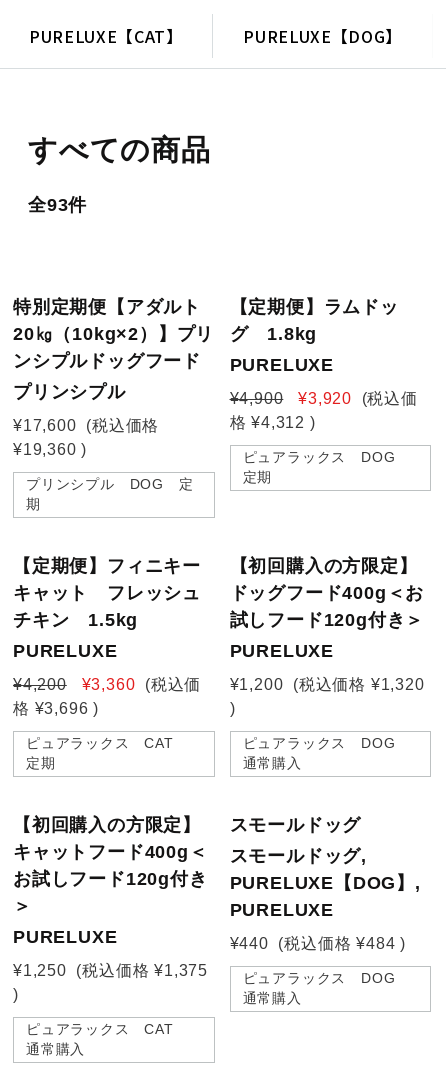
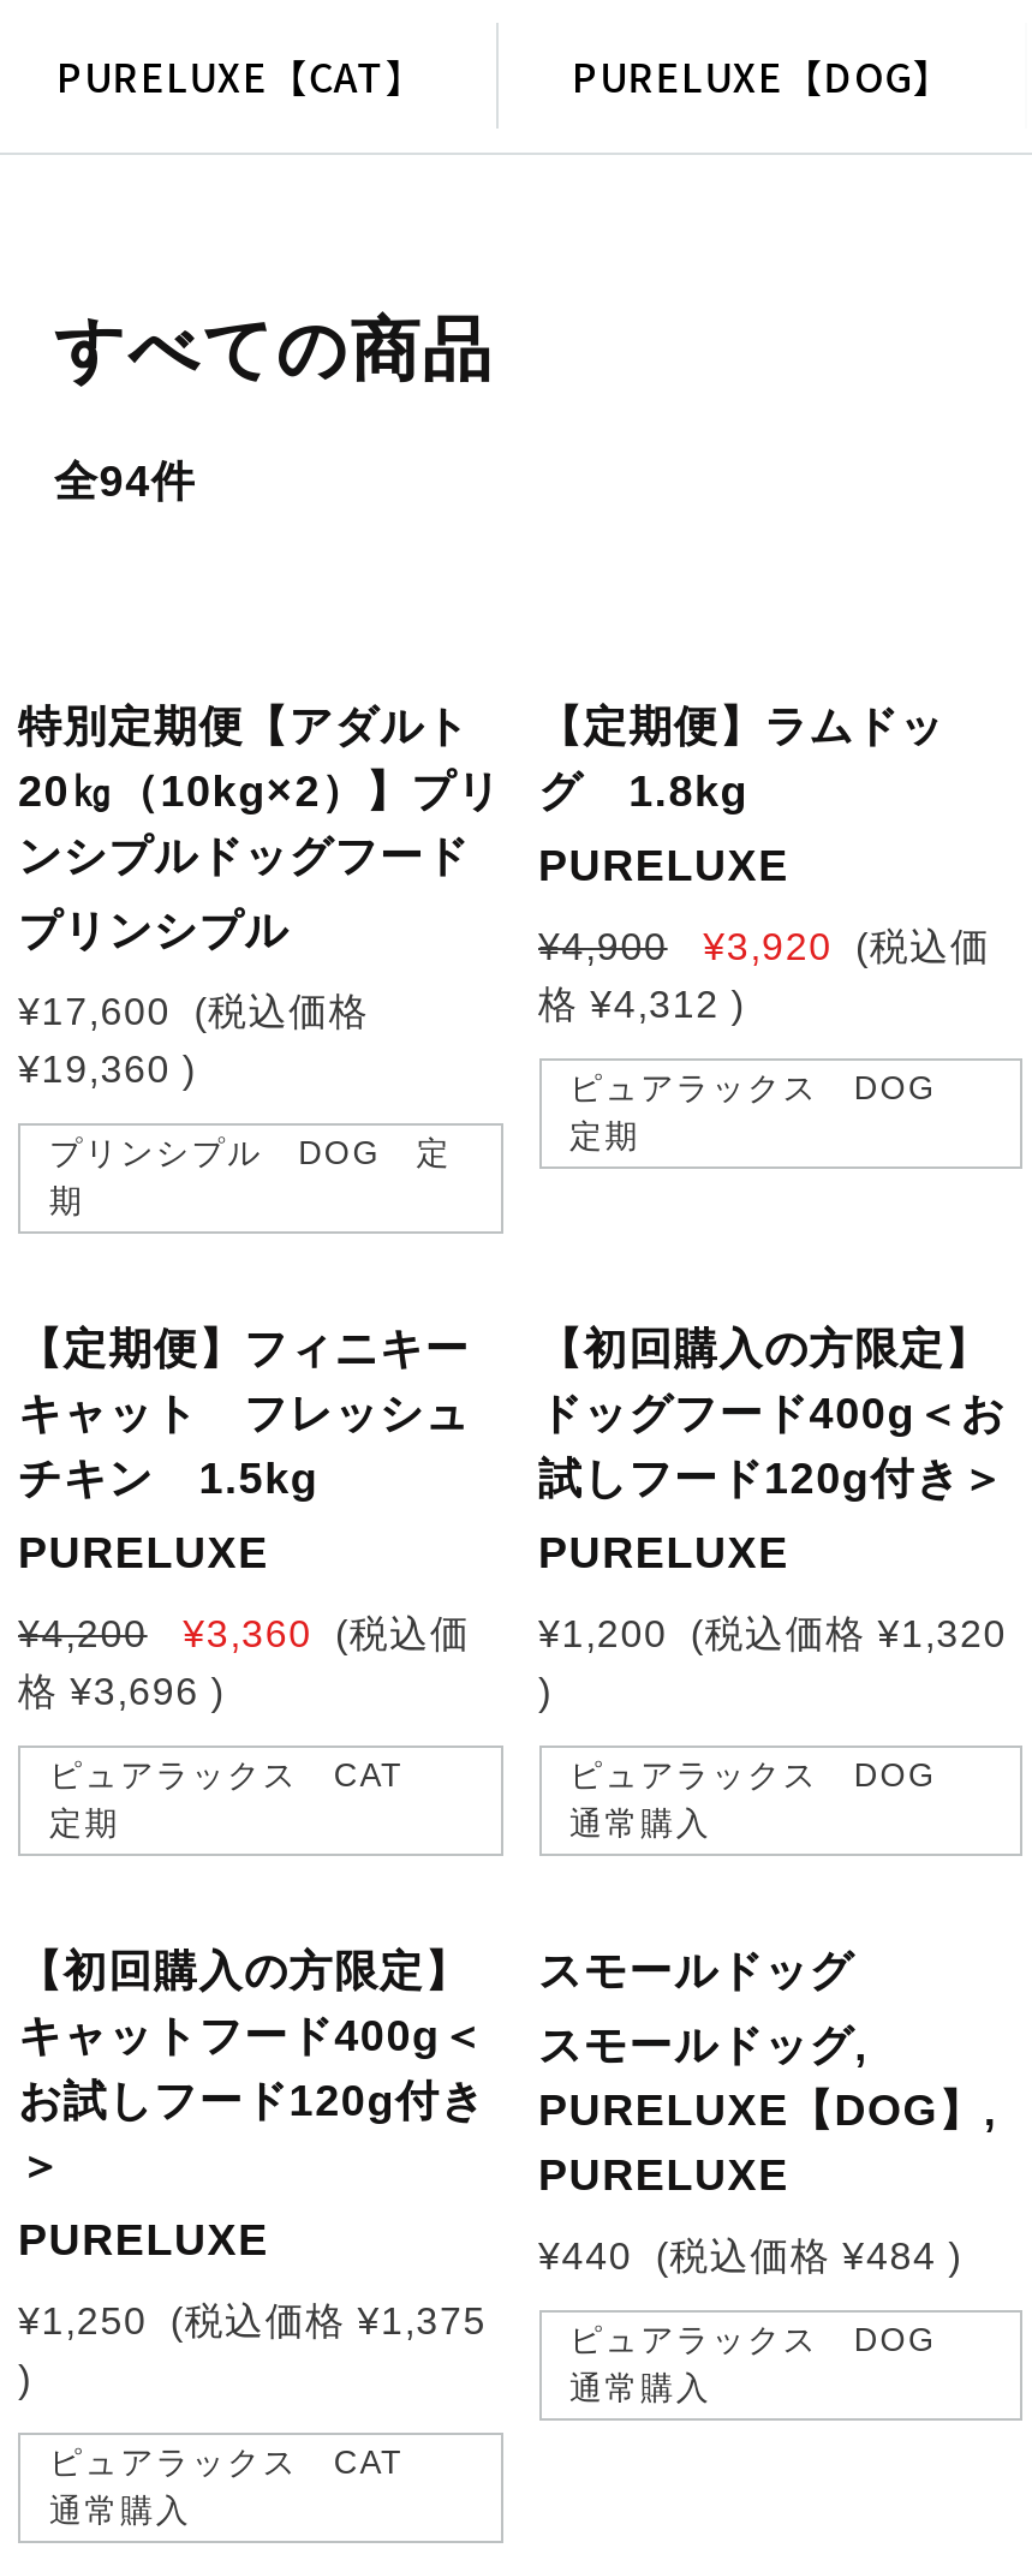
[28,195,87,215] 全93件 -> [54,458,196,506] 全94件

